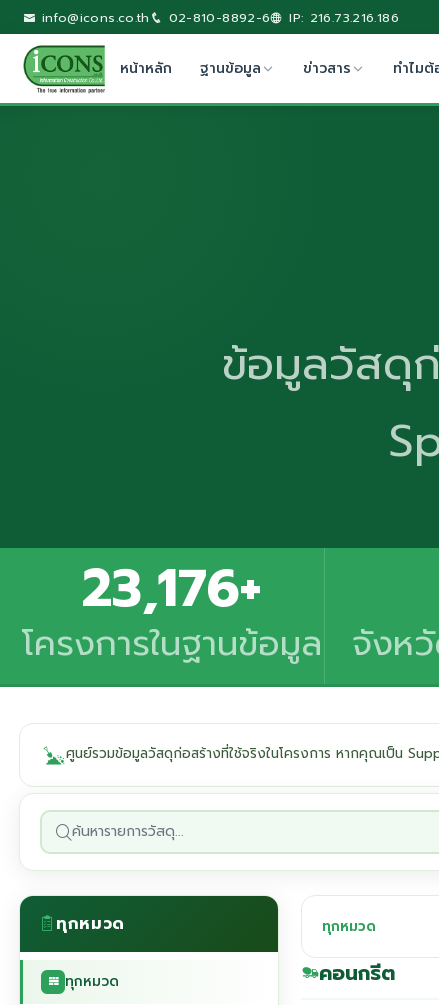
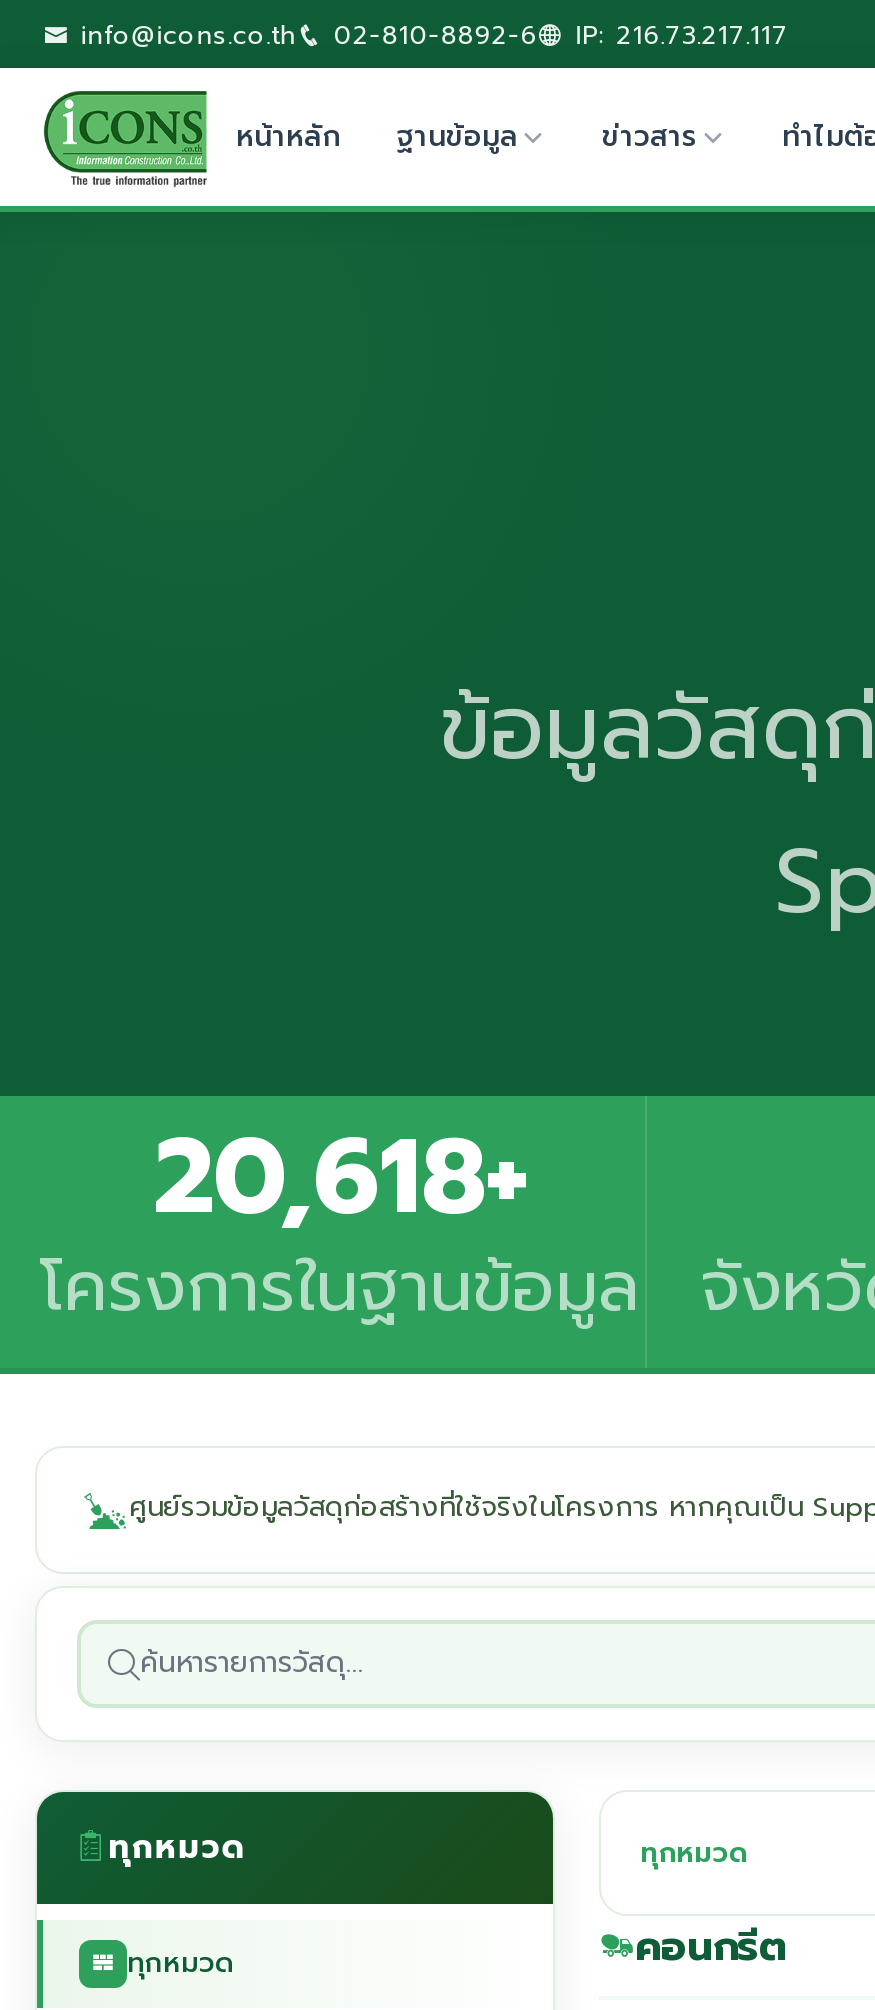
[36,7,399,26] info@icons.co.th 02-810-8892-6 IP: 216.73.216.186 -> [70,15,789,53] info@icons.co.th 02-810-8892-6 IP: 216.73.217.117
[82,548,261,627] 23,176+ -> [153,1097,527,1255] 20,618+

